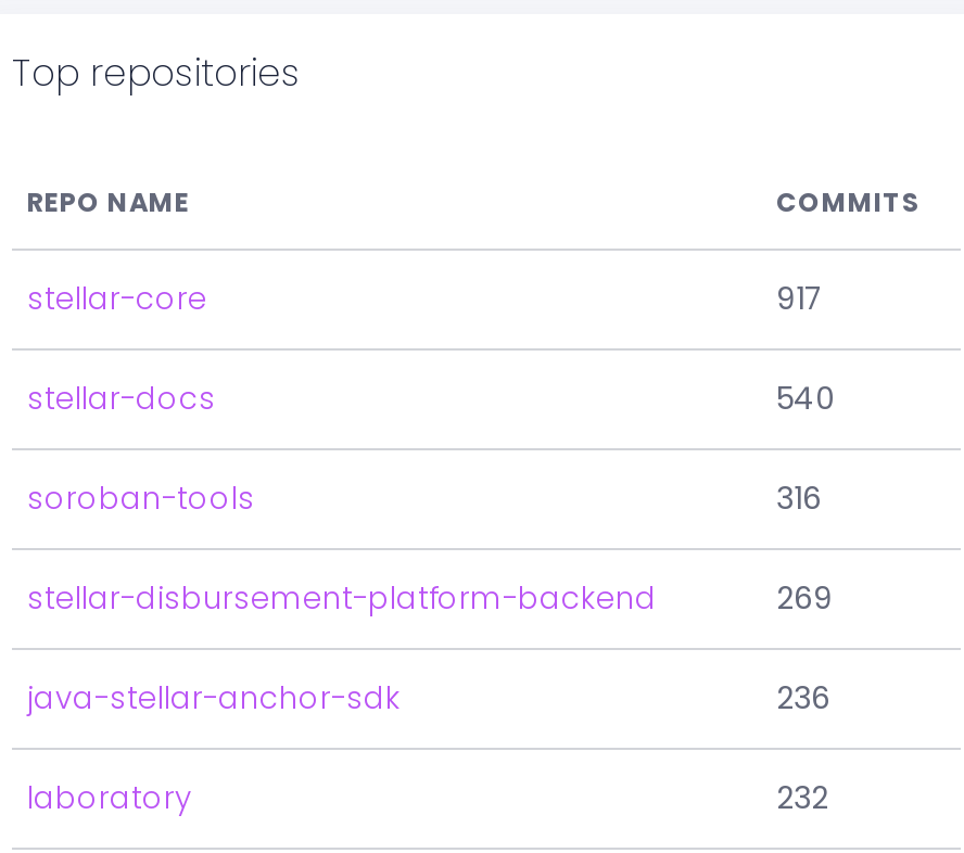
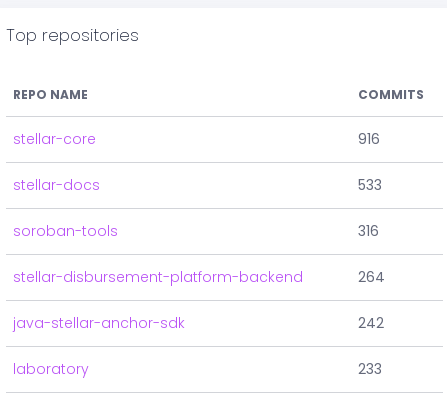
[776,277,824,321] 917 -> [358,129,380,149] 916
[776,377,835,421] 540 -> [358,175,382,195] 533
[776,577,833,620] 269 -> [358,267,385,287] 264
[776,677,830,720] 236 -> [358,313,384,333] 242
[776,777,828,820] 232 -> [358,359,382,379] 233

